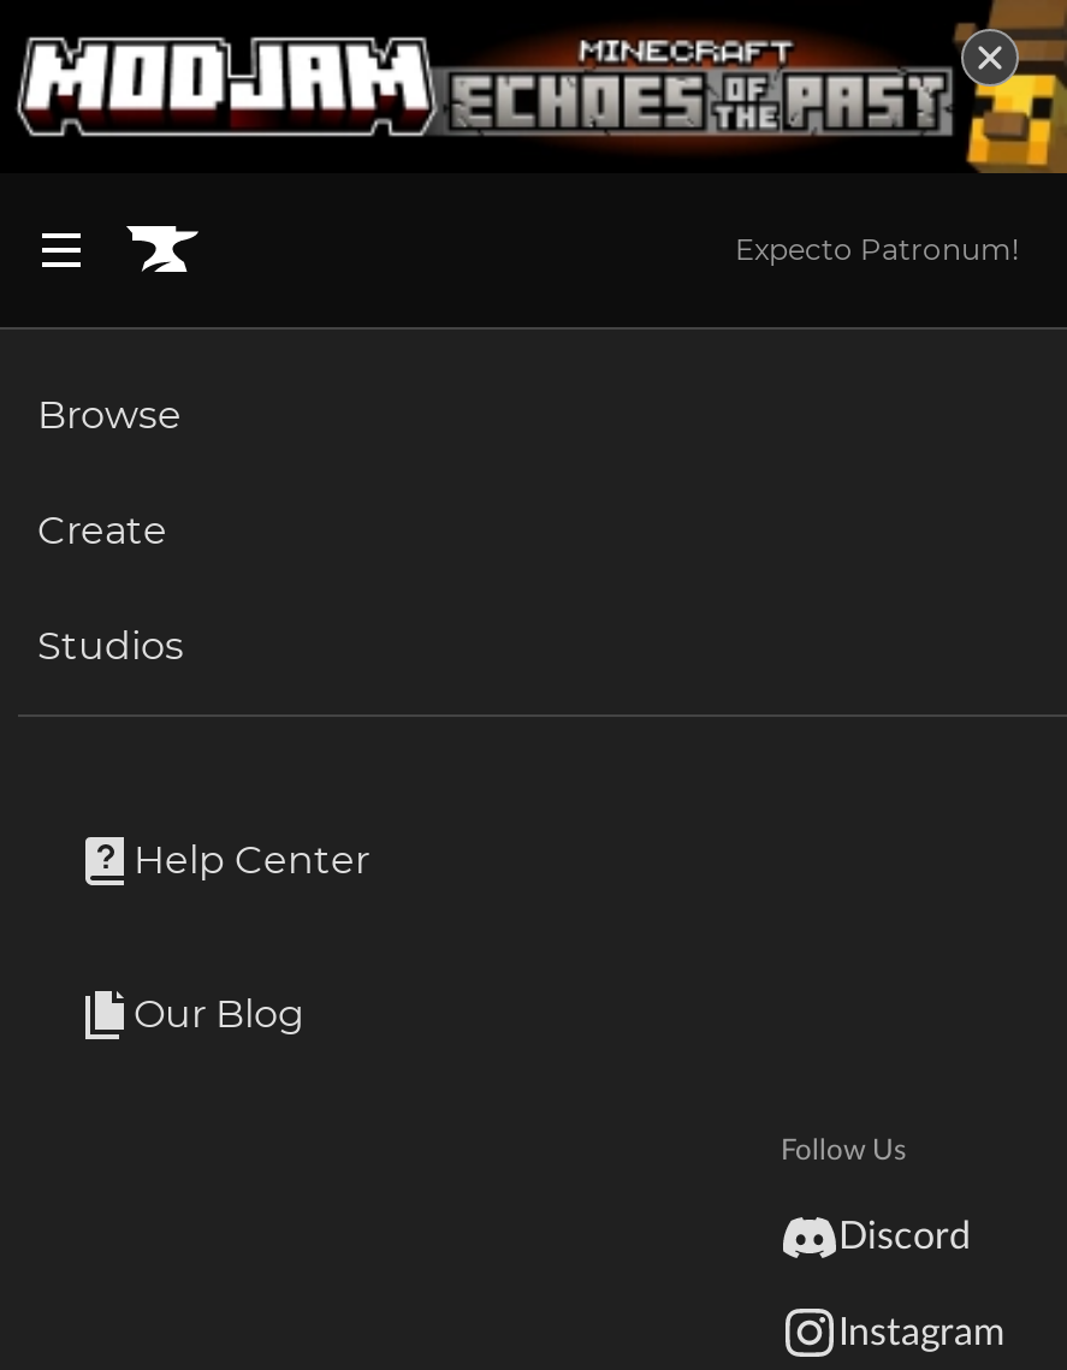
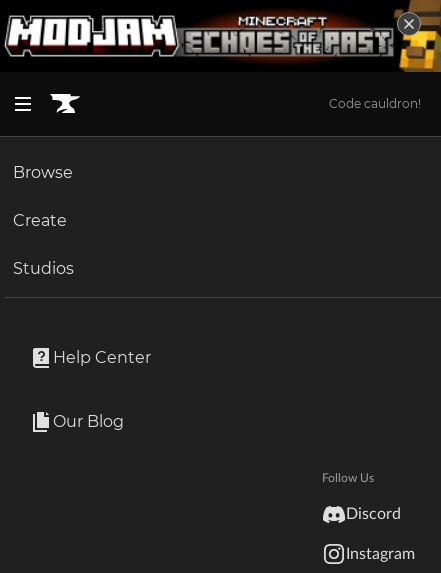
[735,230,1019,266] Expecto Patronum! -> [329,96,421,111] Code cauldron!

